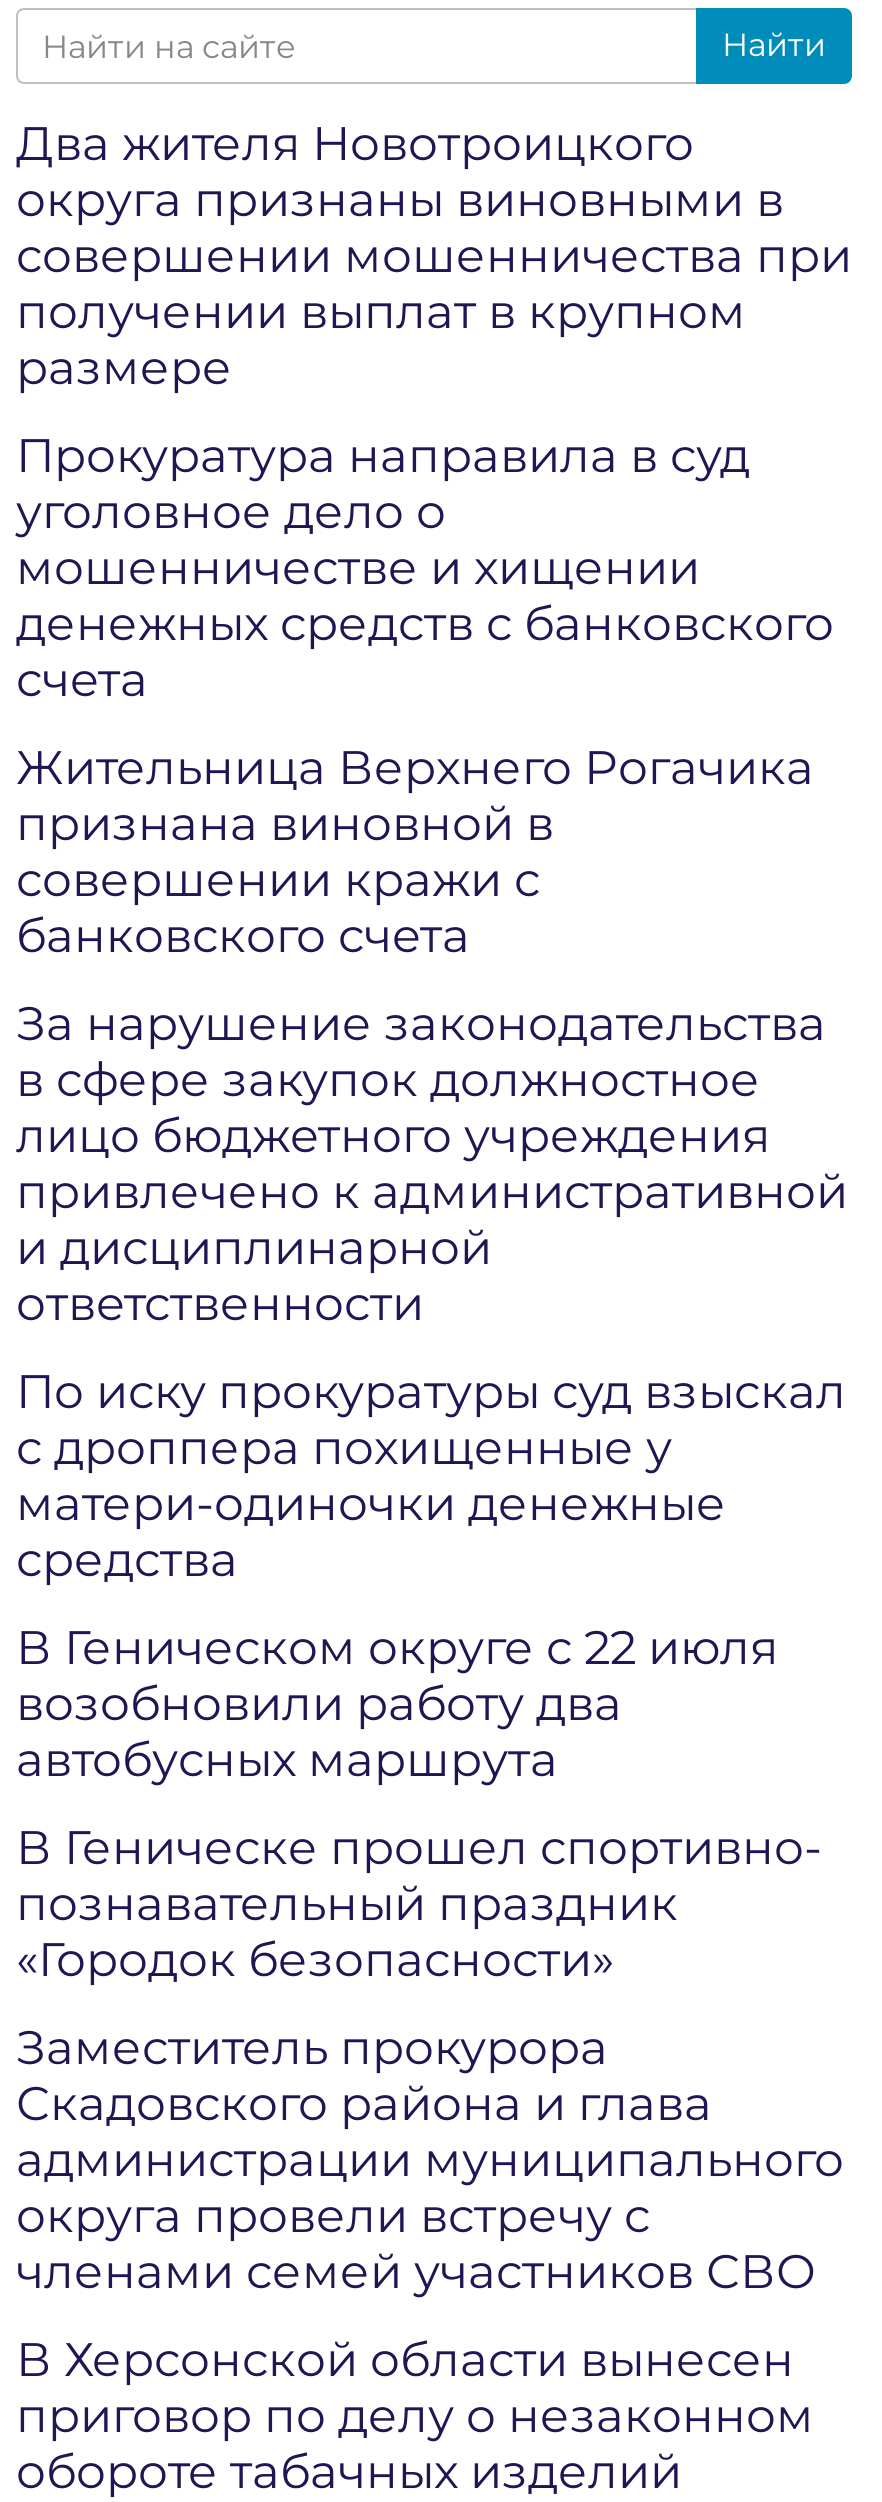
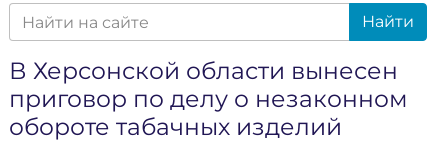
[16,115,852,2301] Два жителя Новотроицкого | округа признаны виновными в | совершении мошенничества при | получении выплат в крупном | размере | Прокуратура направила в суд | уголовное дело о | мошенничестве и хищении | денежных средств с банковского | счета | Жительница Верхнего Рогачика | признана виновной в | совершении кражи с | банковского счета | За нарушение законодательства | в сфере закупок должностное | лицо бюджетного учреждения | привлечено к административной | и дисциплинарной | ответственности | По иску прокуратуры суд взыскал | с дроппера похищенные у | матери-одиночки денежные | средства | В Геническом округе с 22 июля | возобновили работу два | автобусных маршрута | В Геническе прошел спортивно- | познавательный праздник | «Городок безопасности» | Заместитель прокурора | Скадовского района и глава | администрации муниципального | округа провели встречу с | членами семей участников СВО -> none

